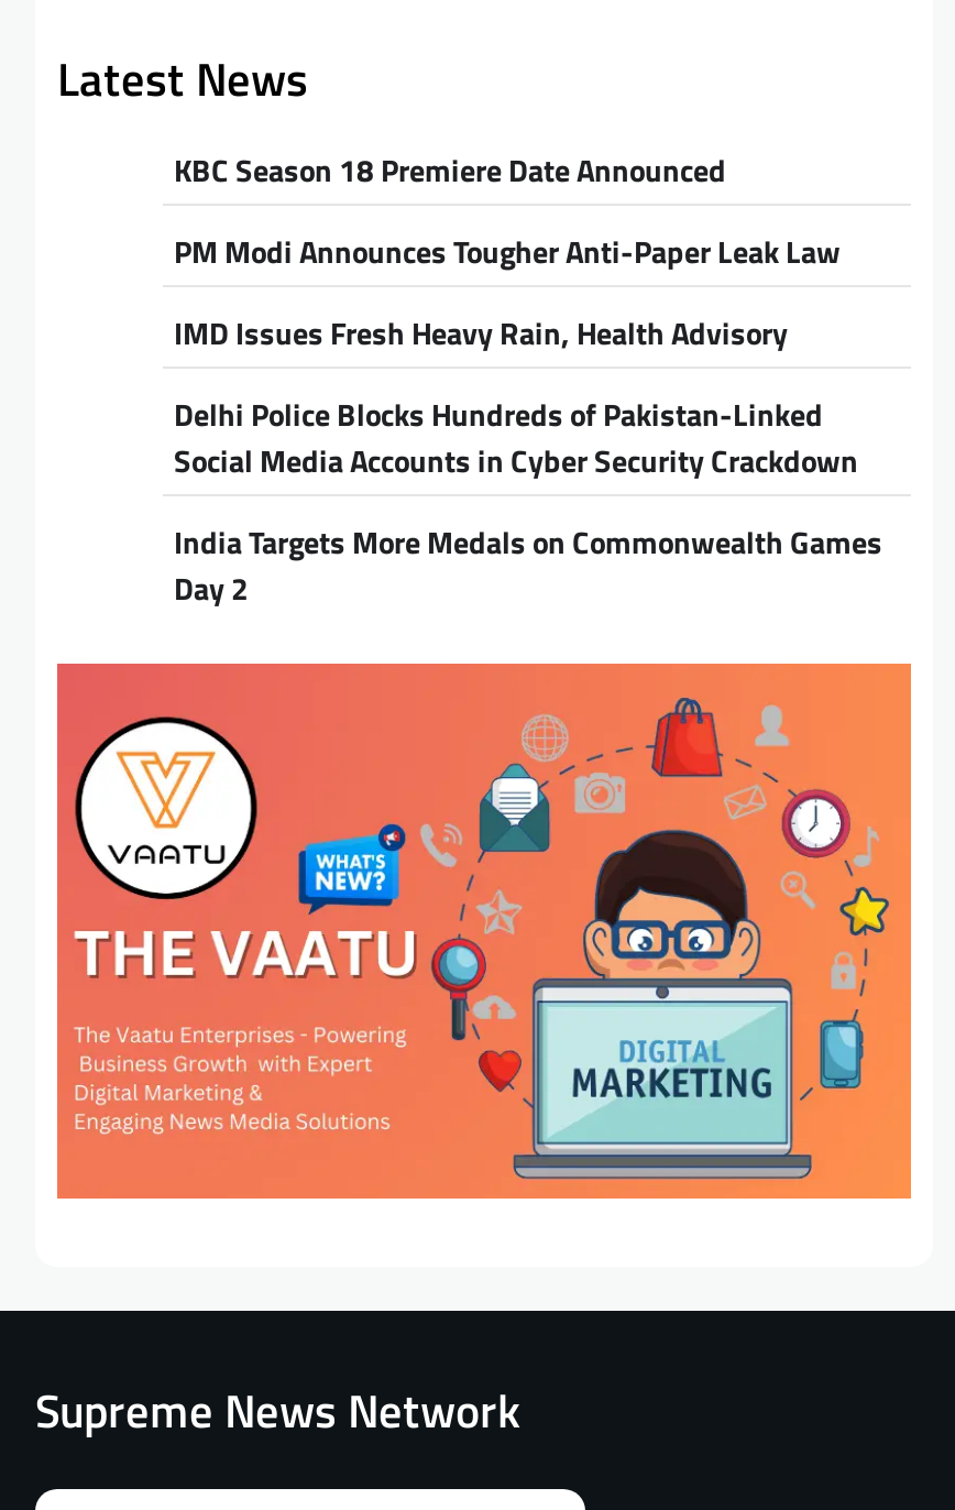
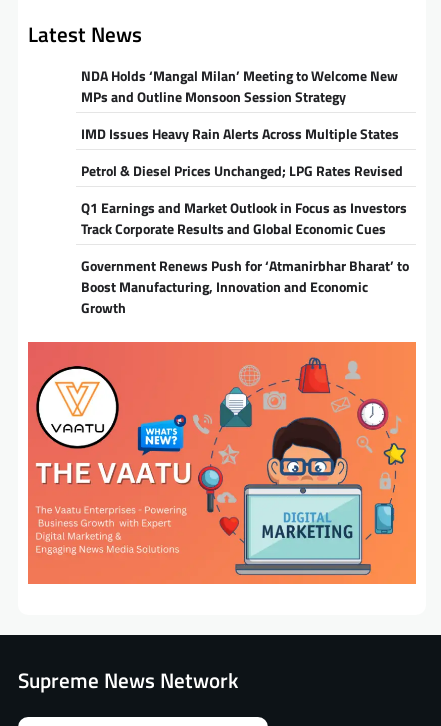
[174,147,726,193] KBC Season 18 Premiere Date Announced -> [81,65,398,107] NDA Holds ‘Mangal Milan’ Meeting to Welcome New | MPs and Outline Monsoon Session Strategy
[174,228,841,274] PM Modi Announces Tougher Anti-Paper Leak Law -> [81,123,399,144] IMD Issues Heavy Rain Alerts Across Multiple States
[174,310,788,356] IMD Issues Fresh Heavy Rain, Health Advisory -> [81,160,403,181] Petrol & Diesel Prices Unchanged; LPG Rates Revised
[174,391,858,484] Delhi Police Blocks Hundreds of Pakistan-Linked | Social Media Accounts in Cyber Security Crackdown -> [81,197,407,239] Q1 Earnings and Market Outlook in Focus as Investors | Track Corporate Results and Global Economic Cues
[174,519,882,611] India Targets More Medals on Commonwealth Games | Day 2 -> [81,255,409,318] Government Renews Push for ‘Atmanirbhar Bharat’ to | Boost Manufacturing, Innovation and Economic | Growth

